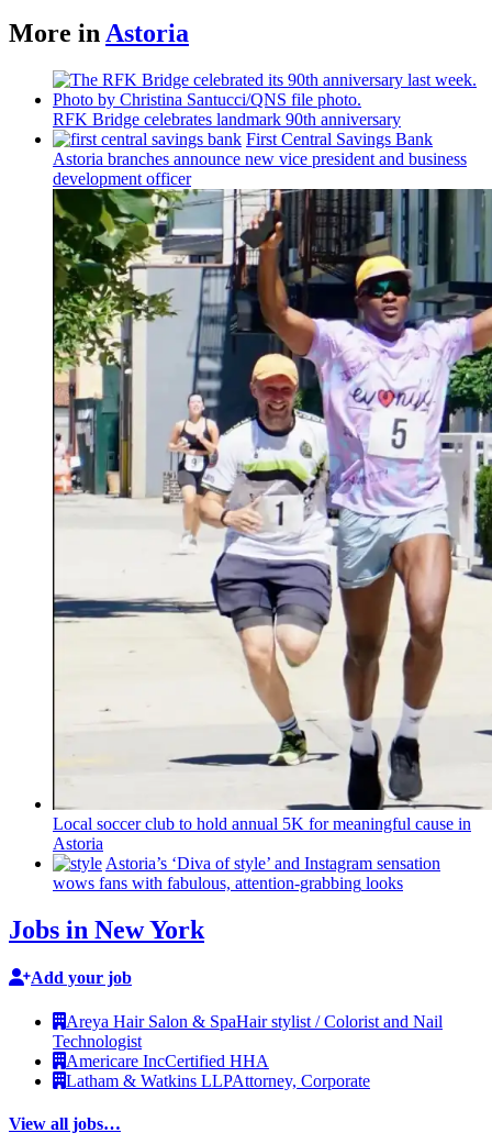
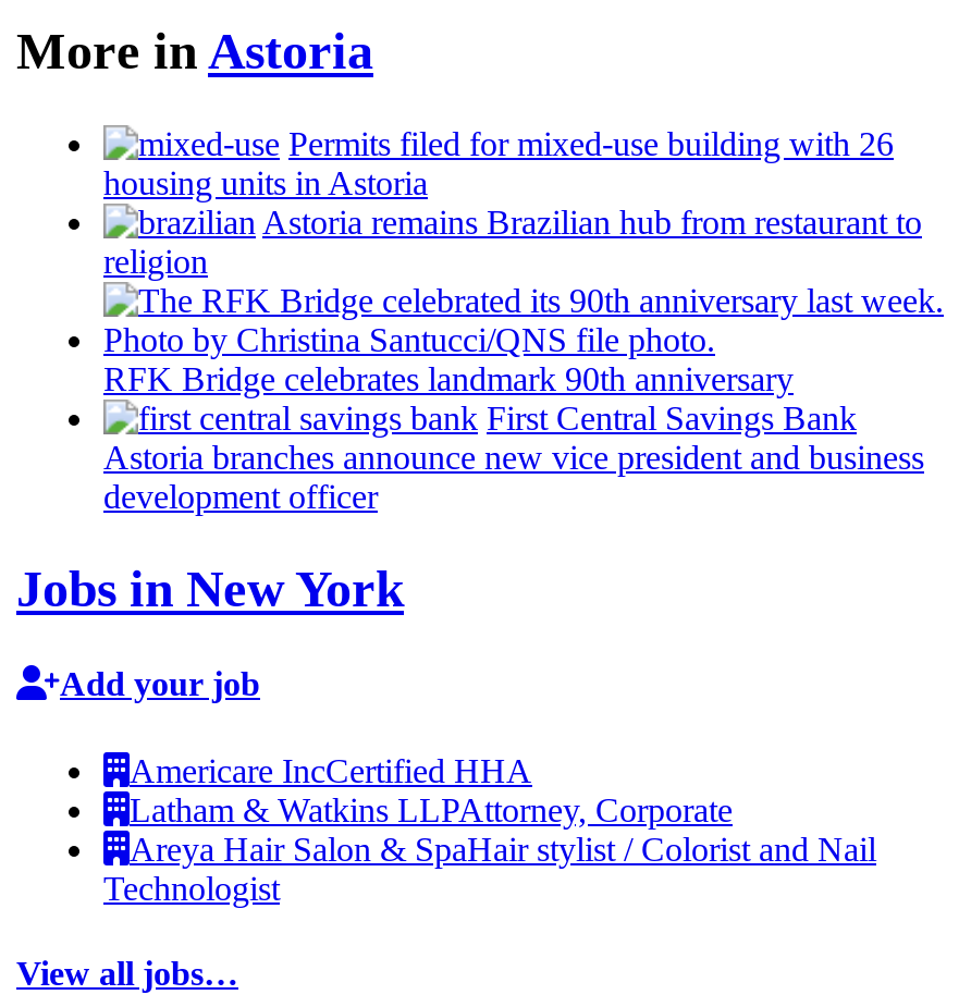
none -> [103,125,922,280] Permits filed for mixed-use building with 26 | housing units in Astoria | Astoria remains Brazilian hub from restaurant to | religion
moved [53,110,467,188] -> [103,361,924,515]: RFK Bridge celebrates landmark 90thanniversary | First Central Savings Bank | Astoria branches announce new vice president and business | development officer
[52,188,489,892] [image] | Local soccer club to hold annual 5K for meaningful cause in | Astoria | Astoria’s ‘Diva of style’ and Instagram sensation | wows fans with fabulous, attention-grabbing looks -> none
moved [66,1051,370,1090] -> [130,751,733,827]: Americare IncCertified HHA | Latham & Watkins LLPAttorney, Corporate

